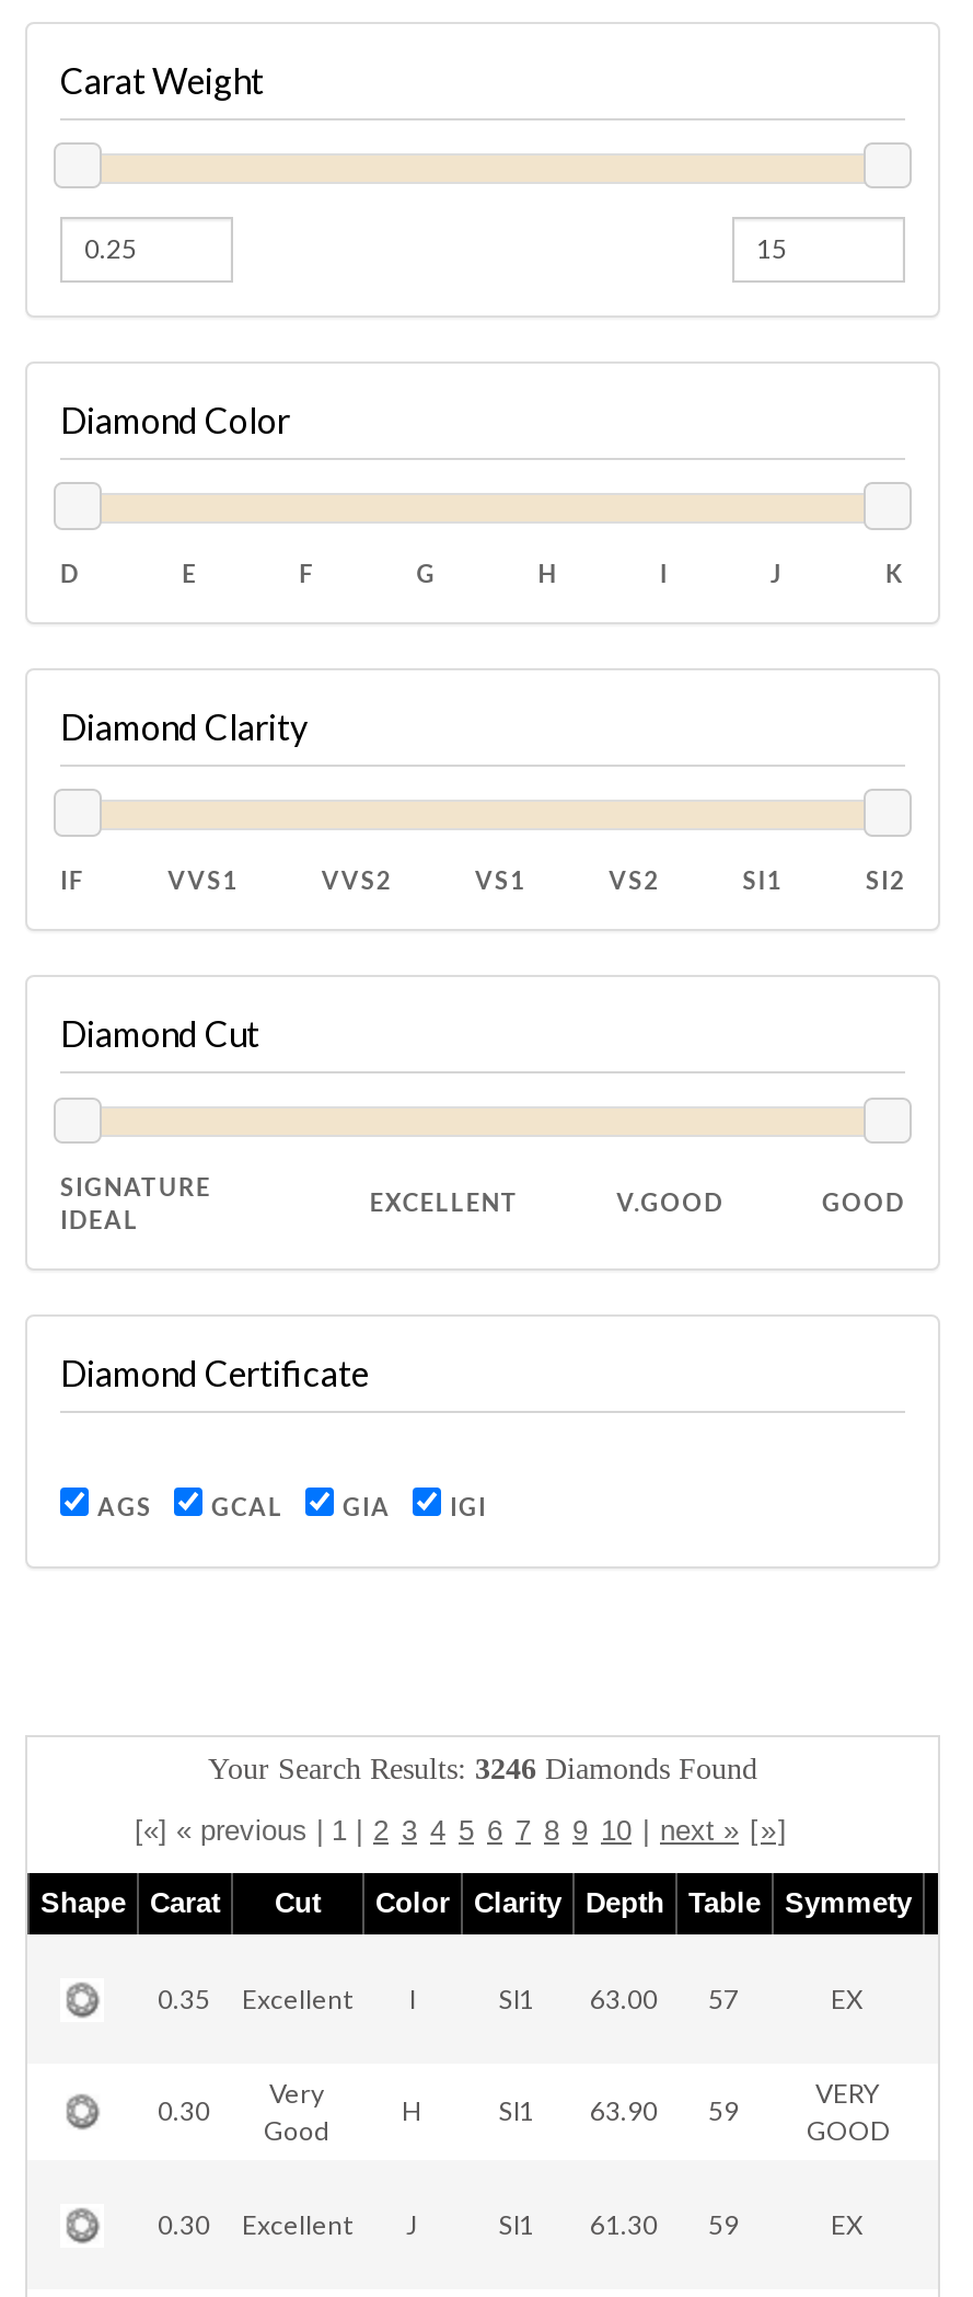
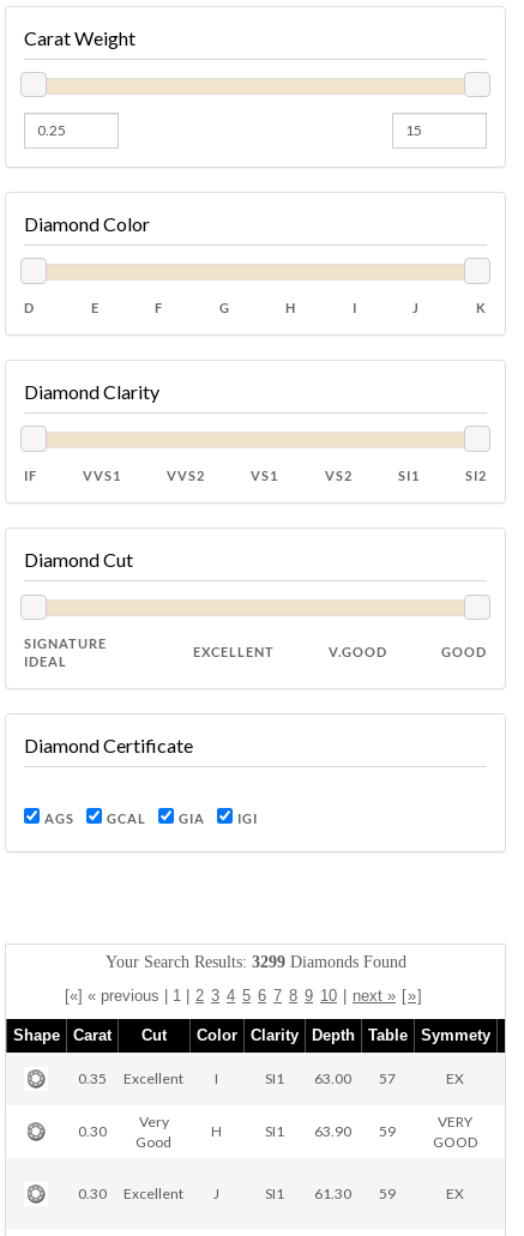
[208,1752,757,1785] Your Search Results: 3246 Diamonds Found -> [105,953,406,971] Your Search Results: 3299 Diamonds Found

